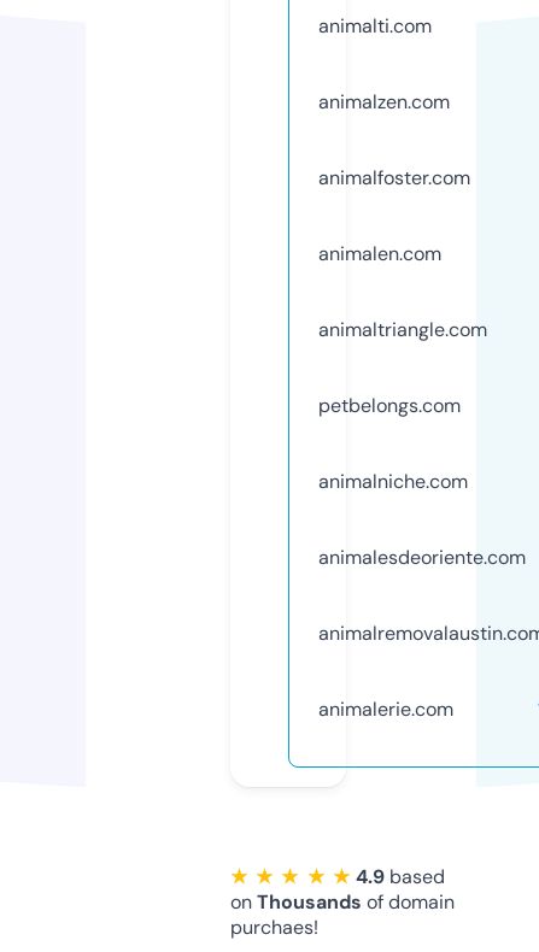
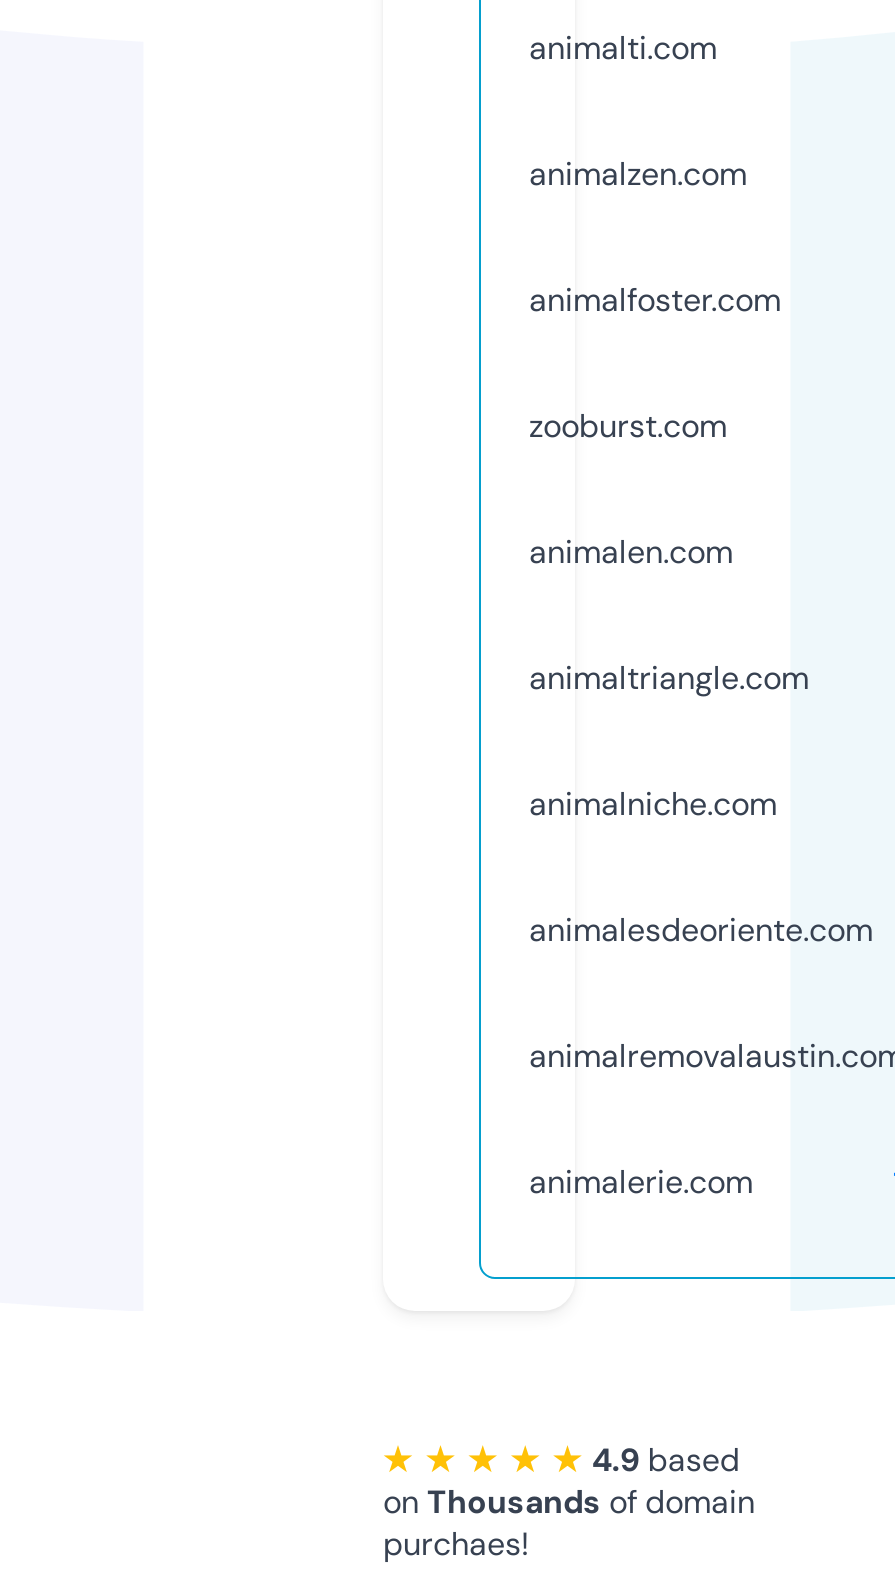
none -> [529,405,727,447] zooburst.com
moved [318,241,487,342] -> [529,531,809,699]: animalen.com | animaltriangle.com
[318,393,461,418] petbelongs.com -> none

